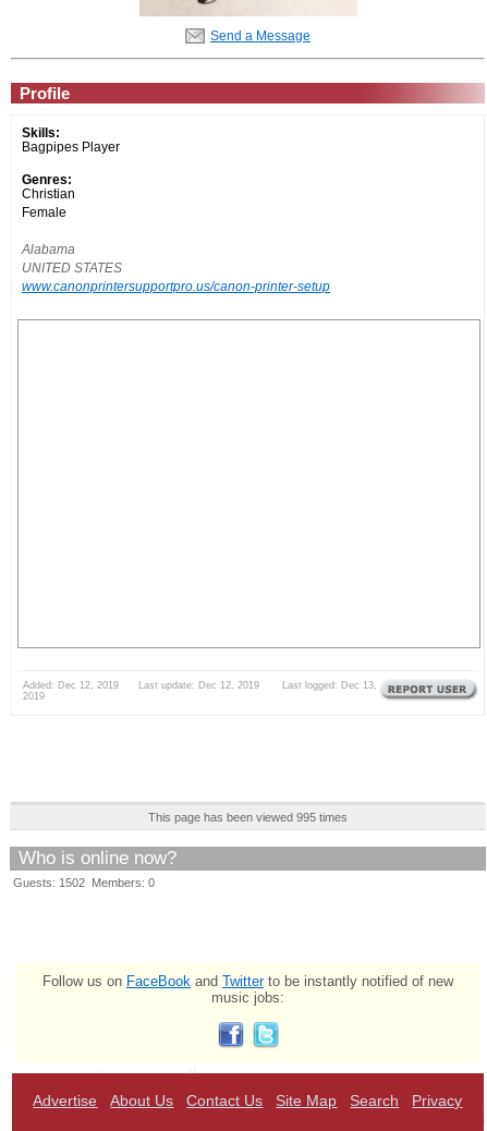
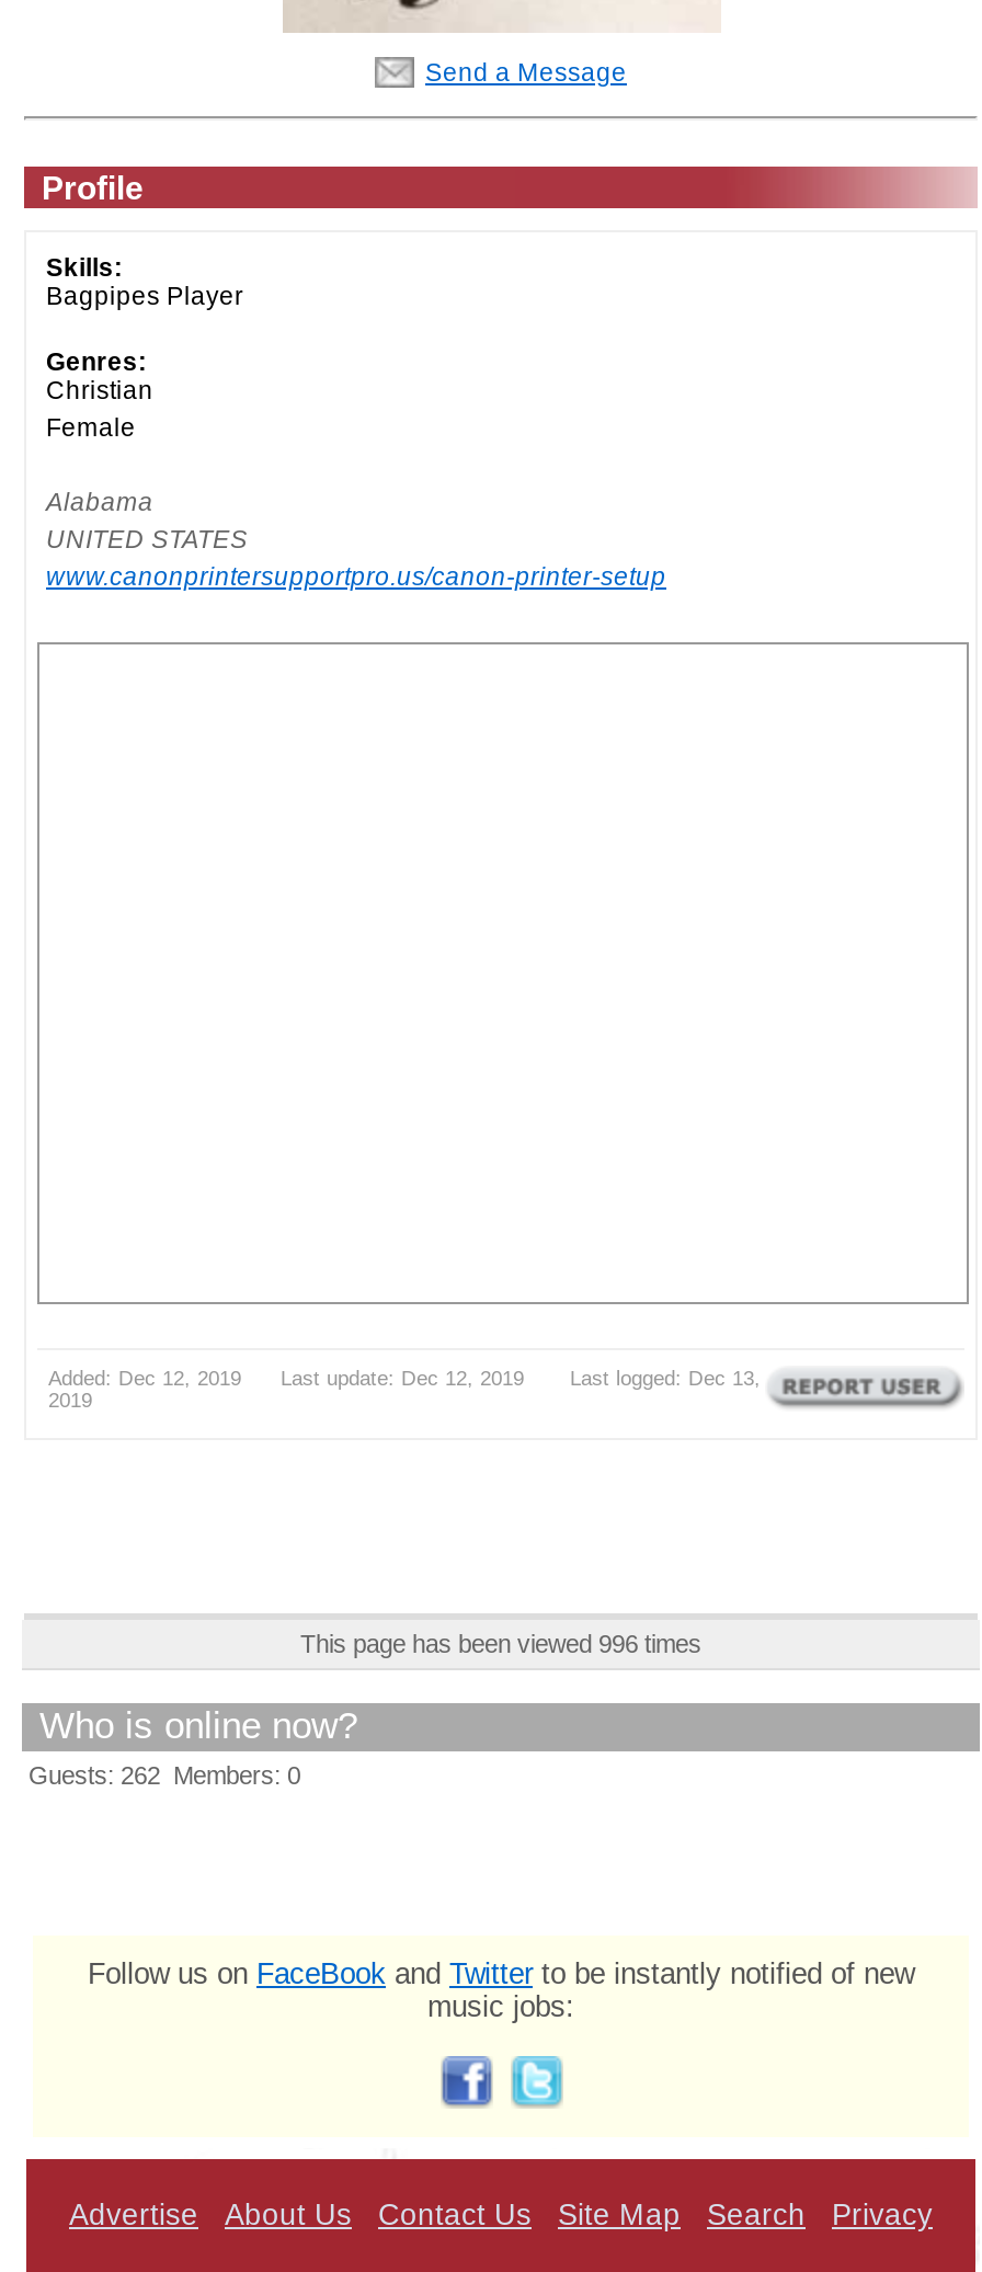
[148,811,348,824] This page has been viewed 995 times -> [300,1631,701,1657] This page has been viewed 996 times
[13,876,155,889] Guests: 1502 Members: 0 -> [28,1762,300,1788] Guests: 262 Members: 0

